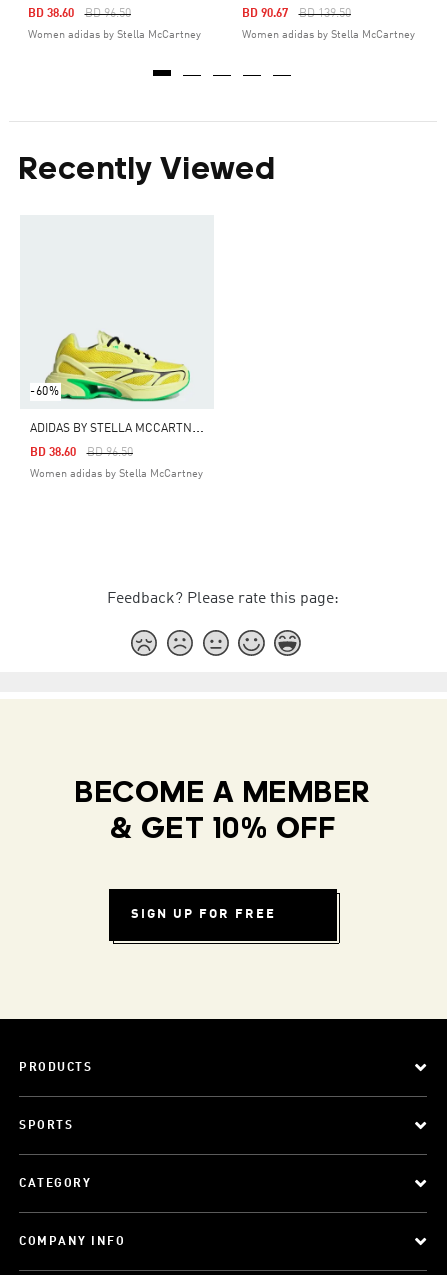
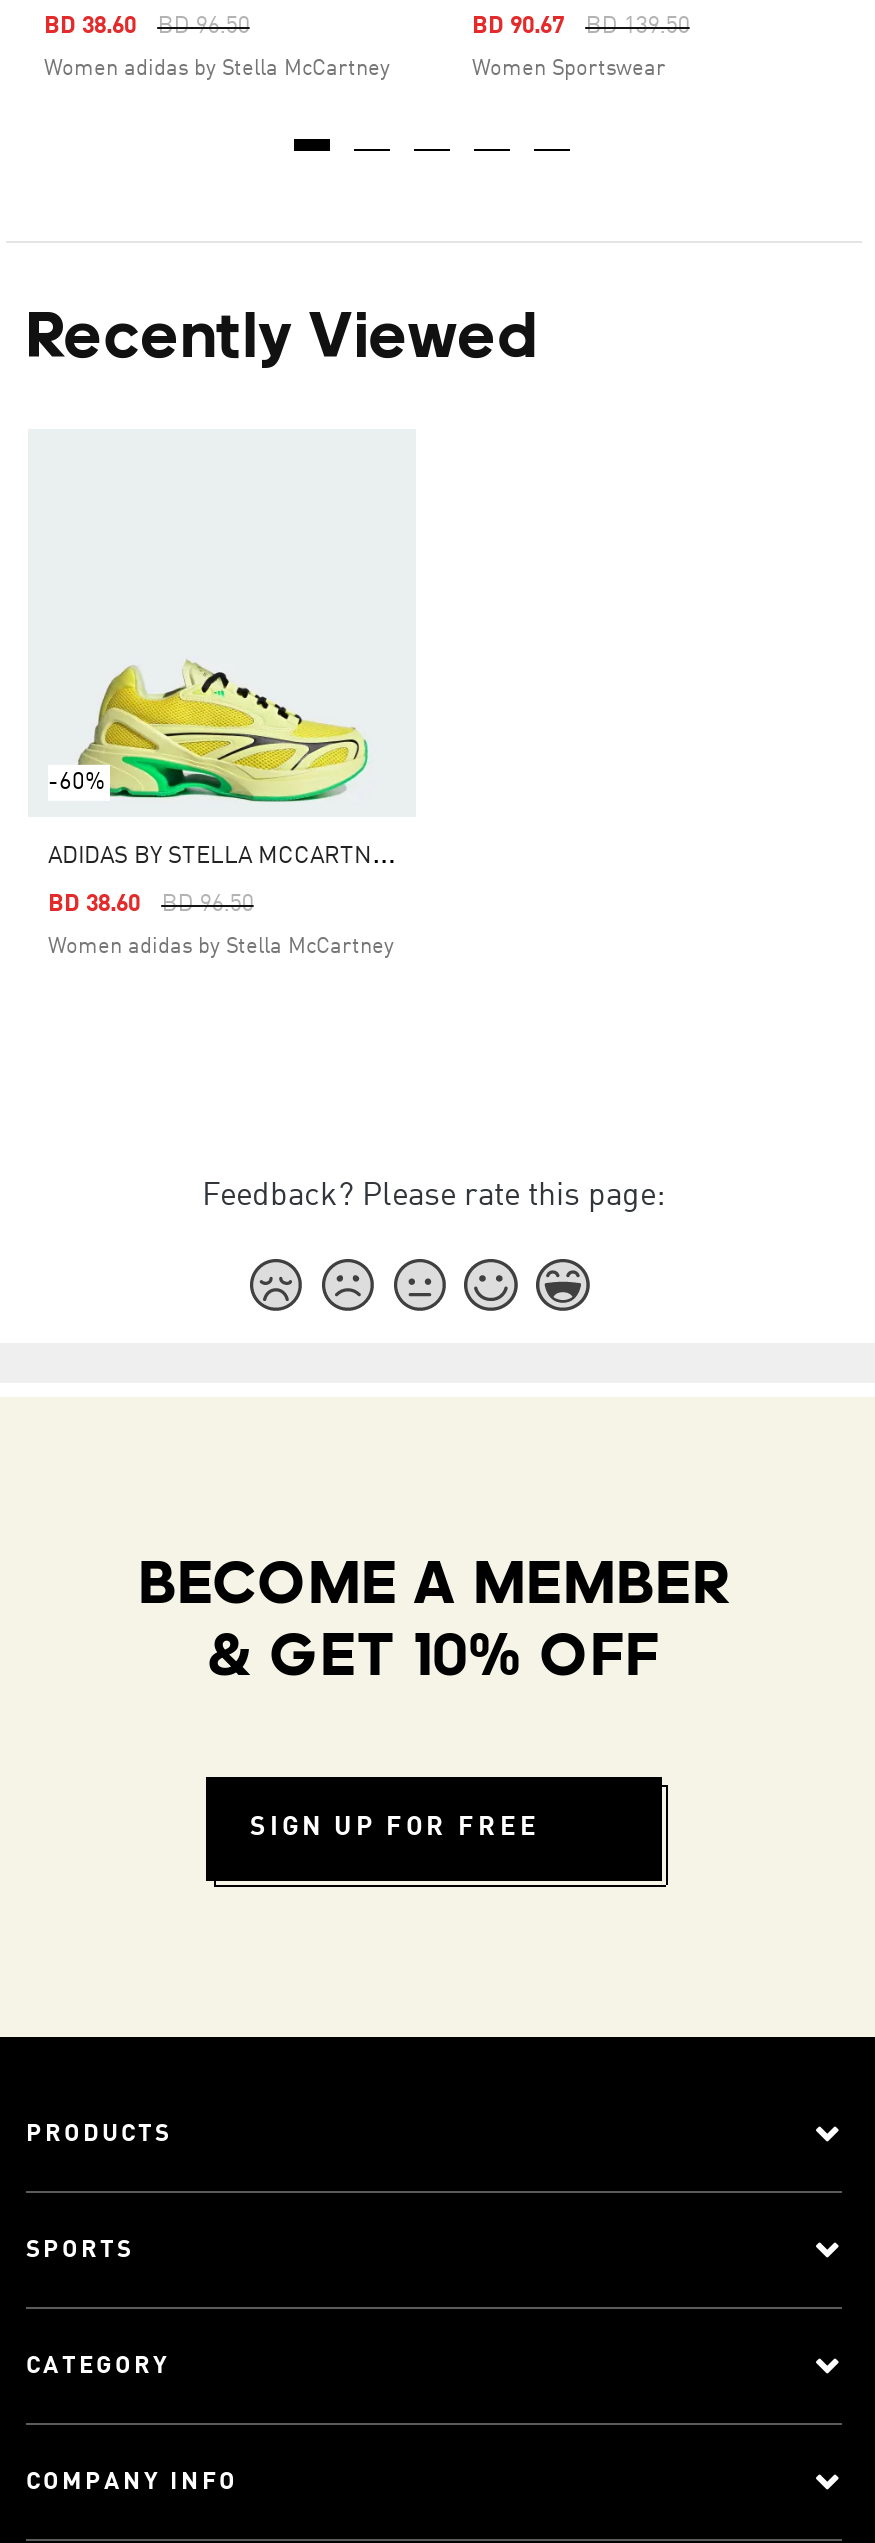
[242,30,415,41] Women adidas by Stella McCartney -> [472,59,666,81] Women Sportswear

